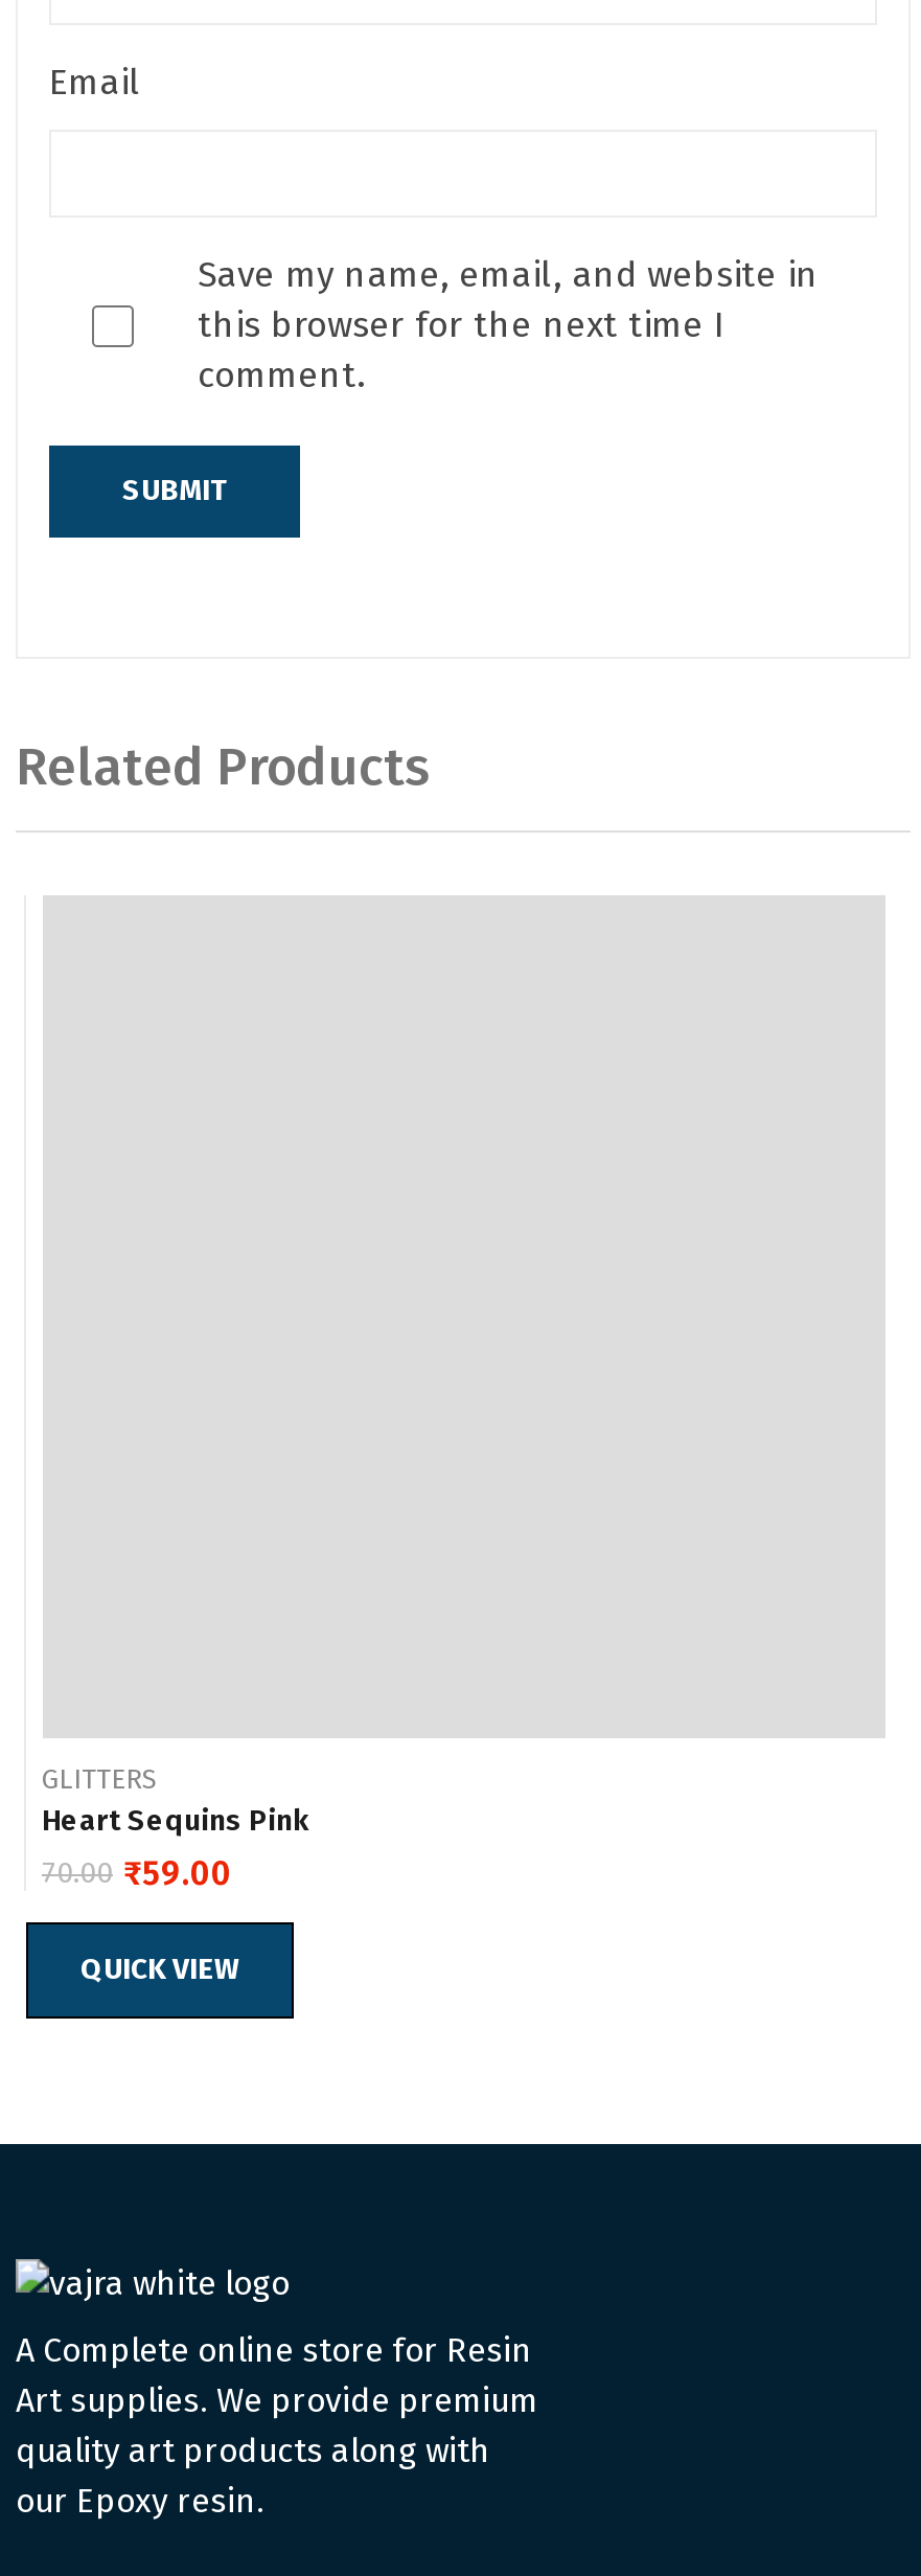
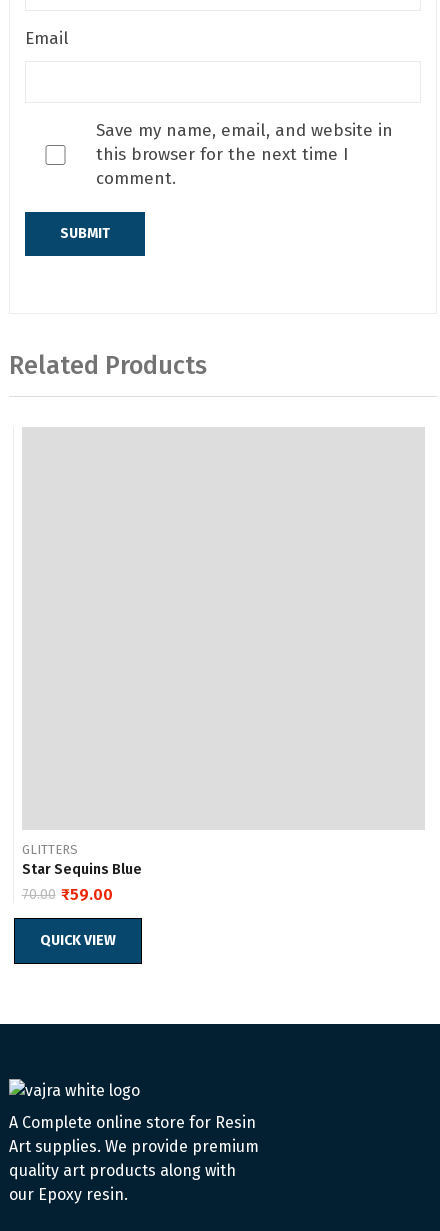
[42,1802,309,1838] Heart Sequins Pink -> [21,861,141,878] Star Sequins Blue

